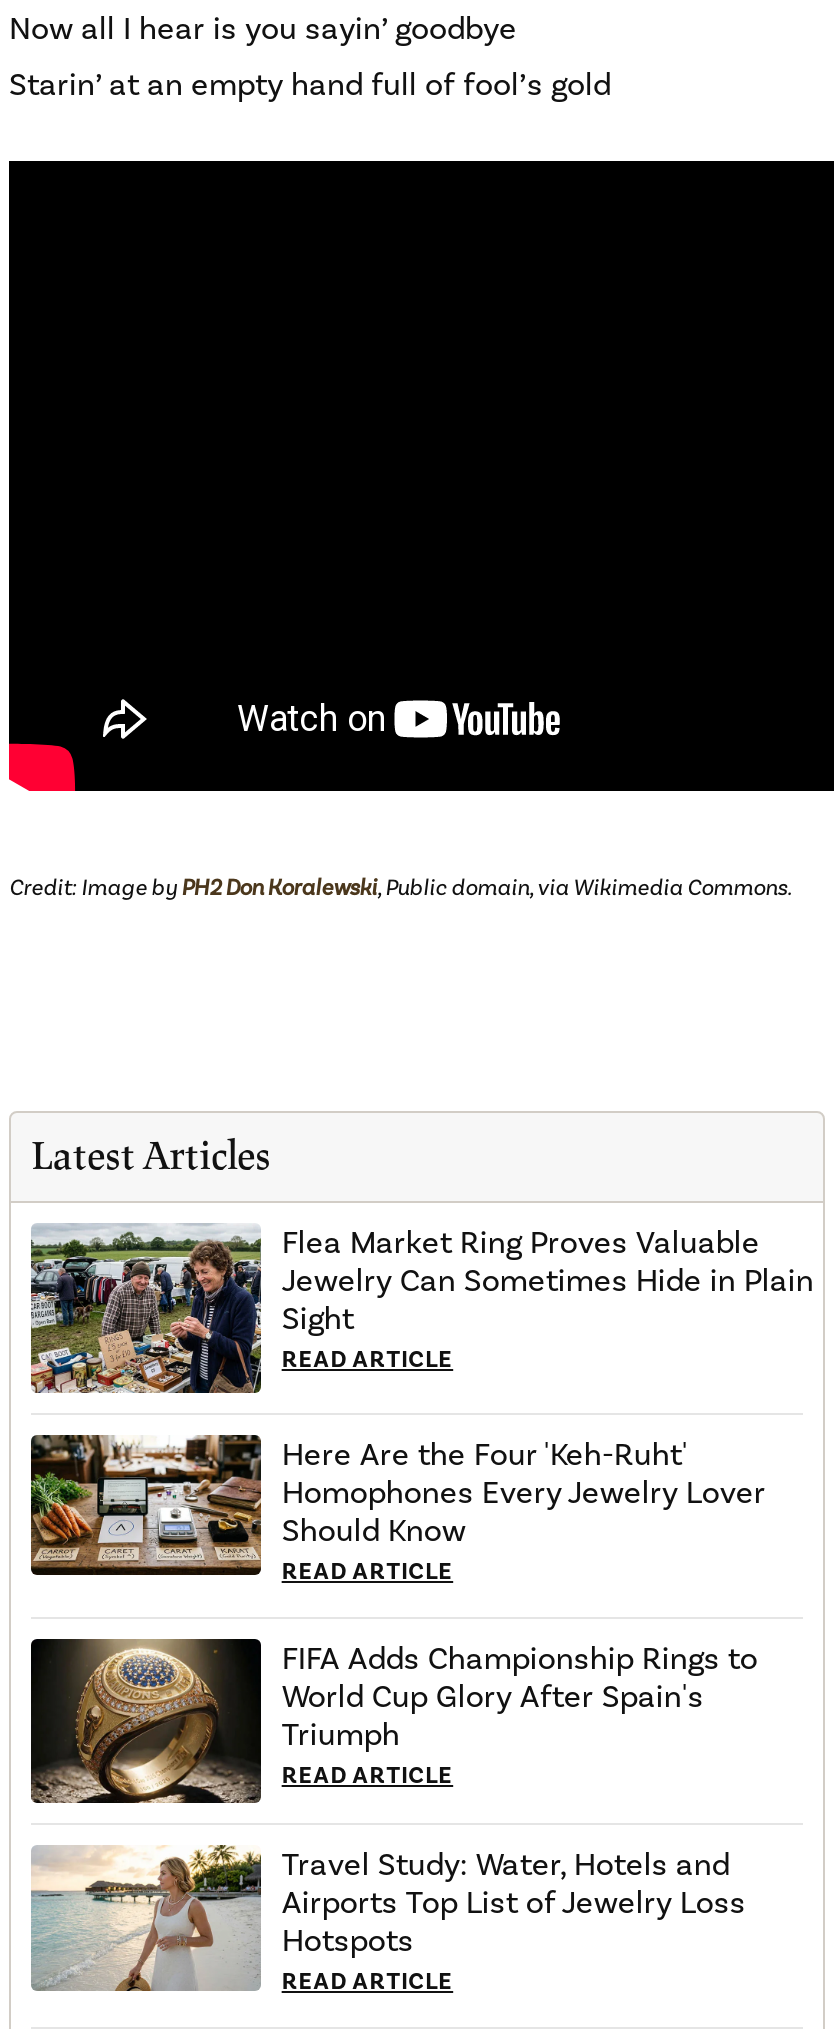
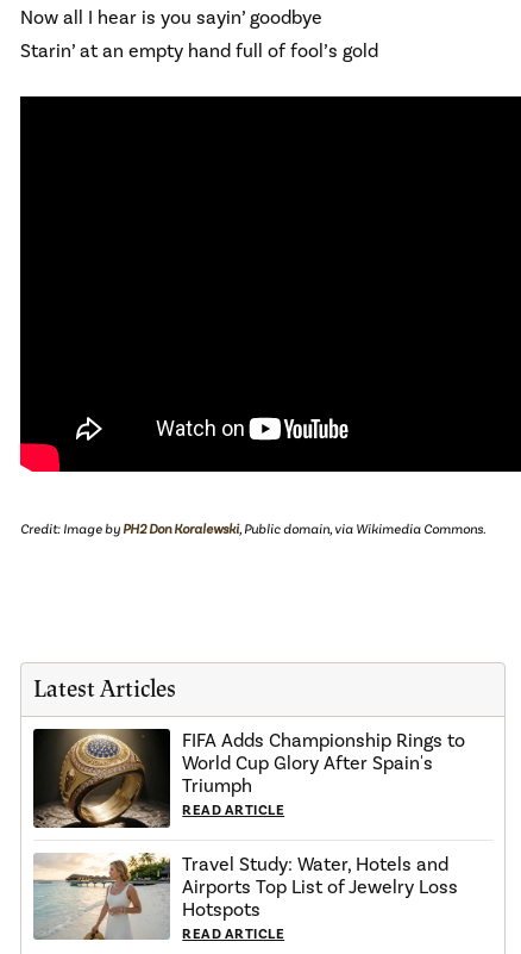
[29,1223,814,1587] [image] | Flea Market Ring Proves Valuable | Jewelry Can Sometimes Hide in Plain | Sight | READ ARTICLE | Here Are the Four 'Keh-Ruht' | Homophones Every Jewelry Lover | Should Know | READ ARTICLE -> none
[29,1433,253,1577] [image] -> none

